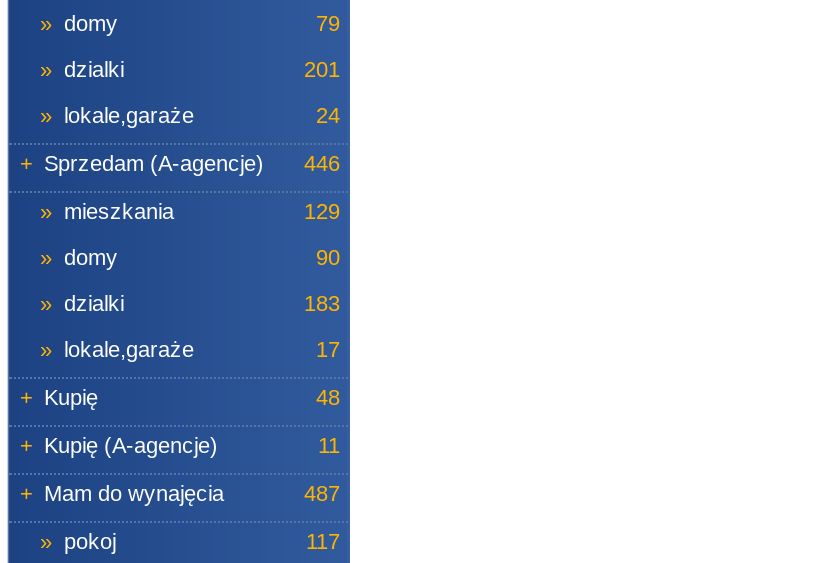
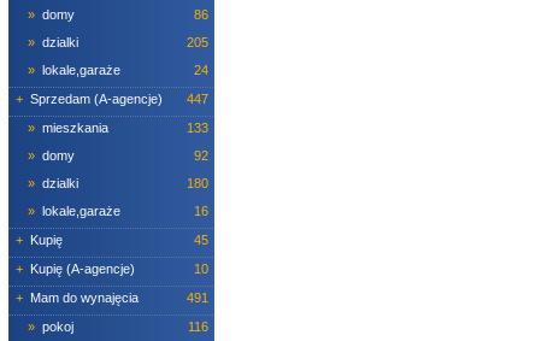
[316,11,340,35] 79 -> [194,7,208,22] 86
[304,57,340,81] 201 -> [187,35,208,49] 205
[20,151,340,175] + Sprzedam (A-agencje) 446 -> [16,92,208,106] + Sprzedam (A-agencje) 447
[304,199,340,223] 129 -> [187,120,208,135] 133
[316,245,340,269] 90 -> [194,148,208,163] 92
[304,291,340,315] 183 -> [187,176,208,190] 180
[316,337,340,361] 17 -> [194,204,208,218] 16
[316,385,340,409] 48 -> [194,233,208,247] 45
[318,433,340,457] 11 -> [194,261,208,276] 10
[304,481,340,505] 487 -> [187,290,208,305] 491
[306,529,340,553] 117 -> [188,319,208,334] 116

